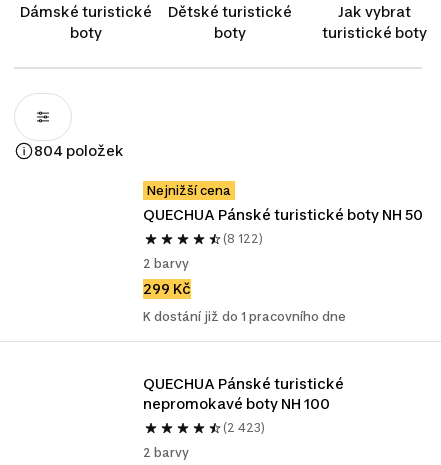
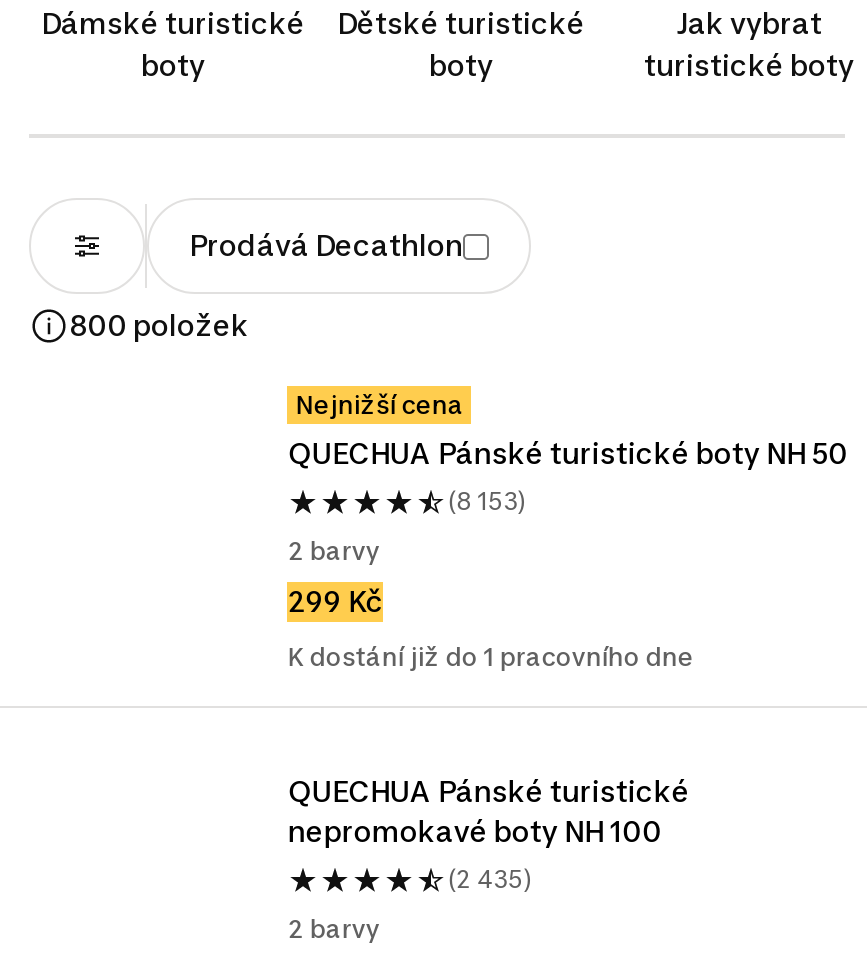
[34,142,124,159] 804 položek -> [69,228,463,342] Prodává Decathlon | 800 položek
[223,231,263,246] (8 122) -> [448,486,526,516] (8 153)
[223,420,265,435] (2 423) -> [448,864,532,894] (2 435)

